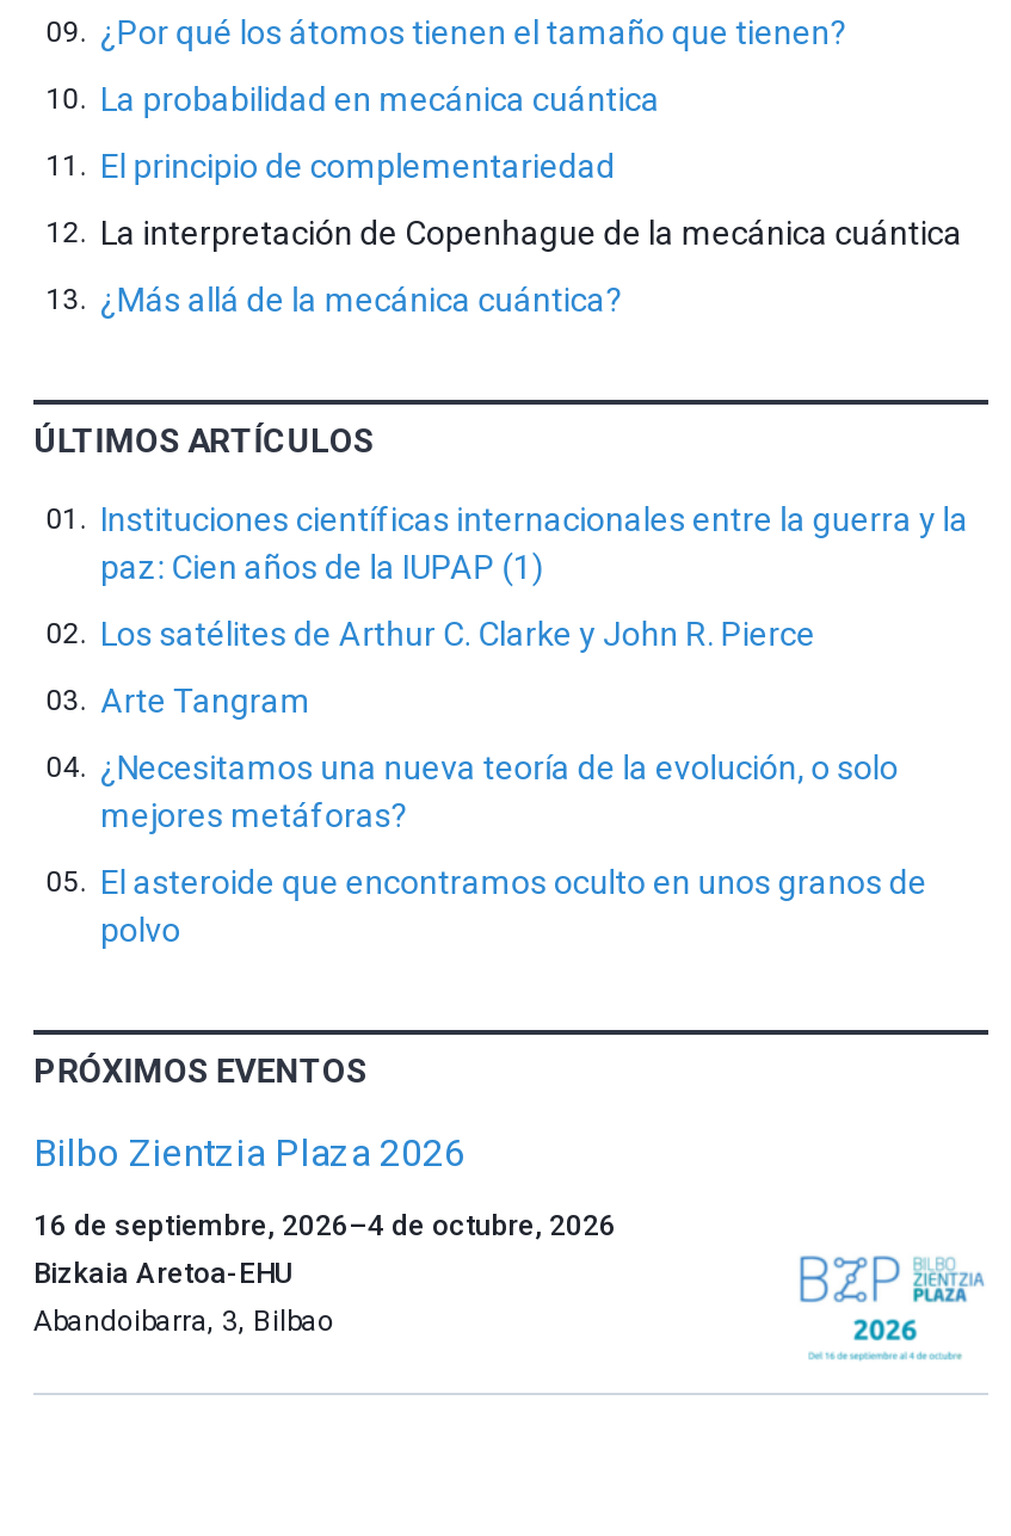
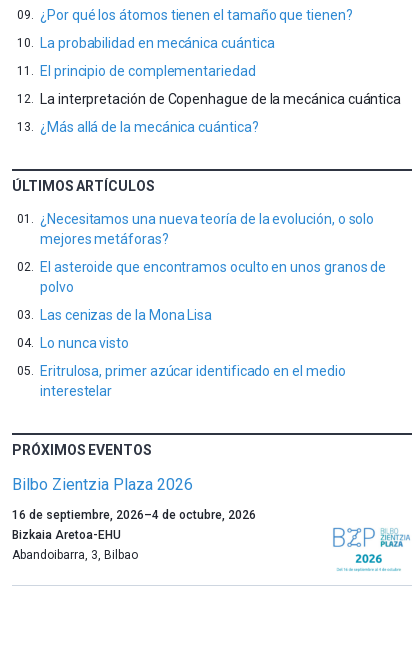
[100,500,969,720] Instituciones científicas internacionales entre la guerra y la | paz: Cien años de la IUPAP (1) | Los satélites de Arthur C. Clarke y John R. Pierce | Arte Tangram -> none
moved [100,749,927,949] -> [40,211,386,295]: ¿Necesitamos una nueva teoría de la evolución, o solo | mejores metáforas? | El asteroide que encontramos oculto en unos granos de | polvo
none -> [40,307,345,399] Las cenizas de la Mona Lisa | Lo nunca visto | Eritrulosa, primer azúcar identificado en el medio | interestelar

